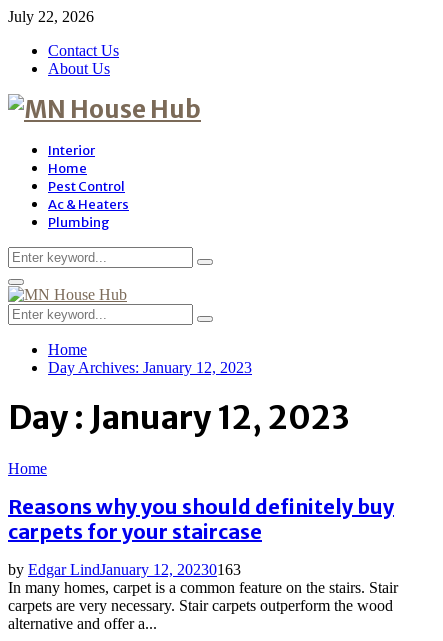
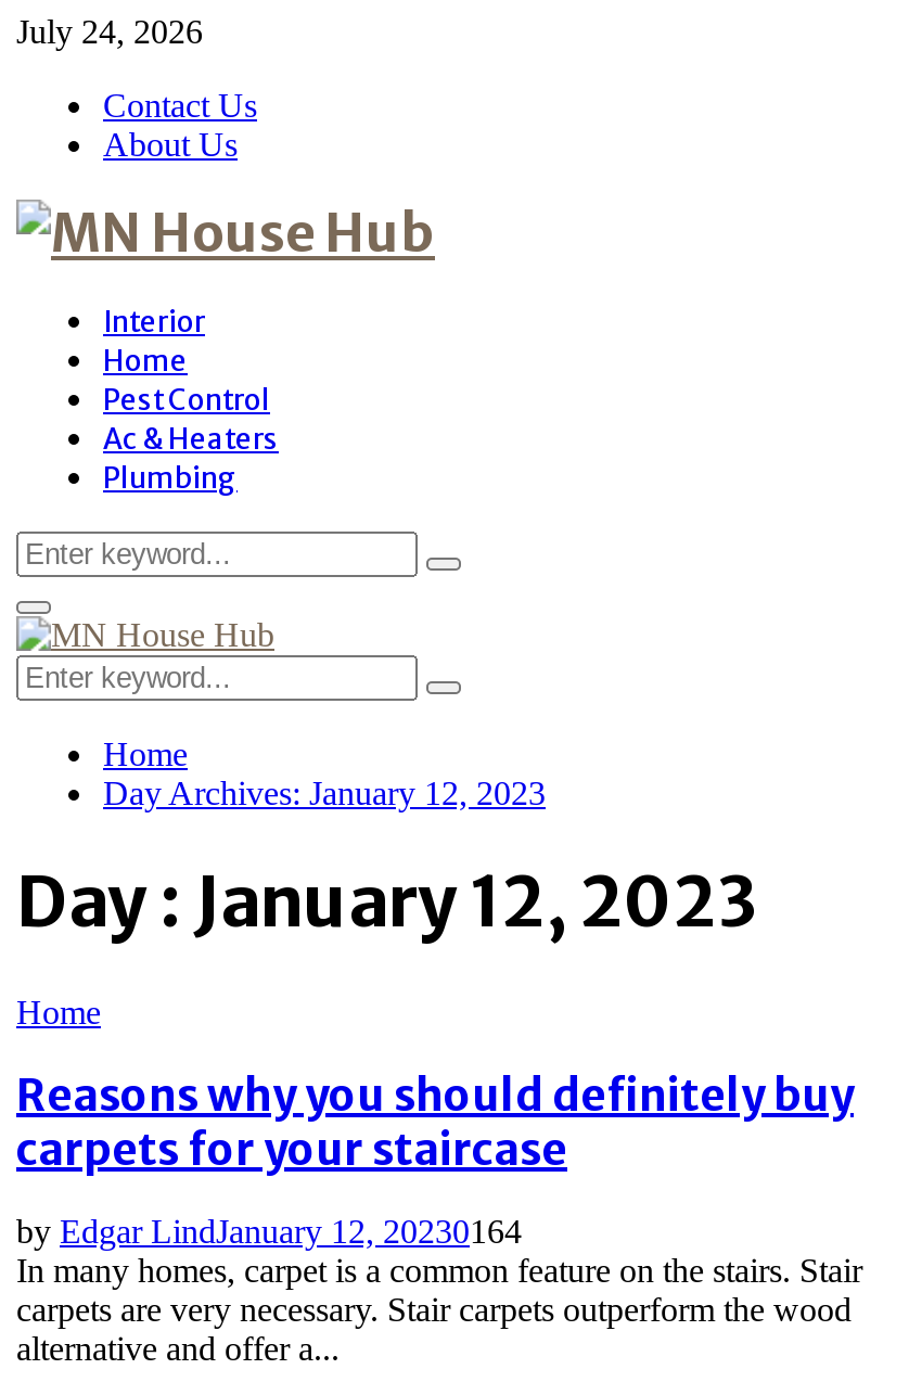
[8,8,94,25] July 22, 2026 -> [16,13,203,50] July 24, 2026
[8,561,241,578] by Edgar LindJanuary 12, 20230163 -> [16,1213,522,1250] by Edgar LindJanuary 12, 20230164

